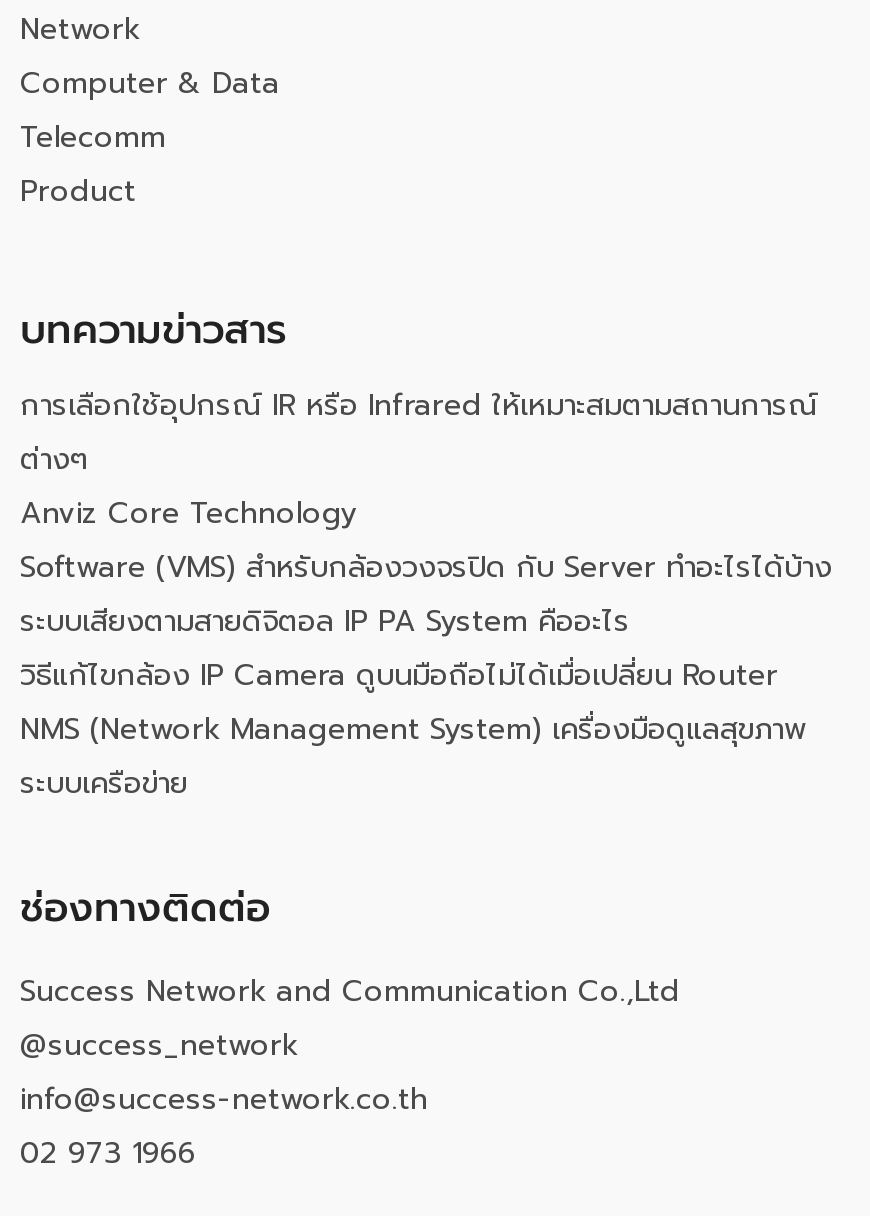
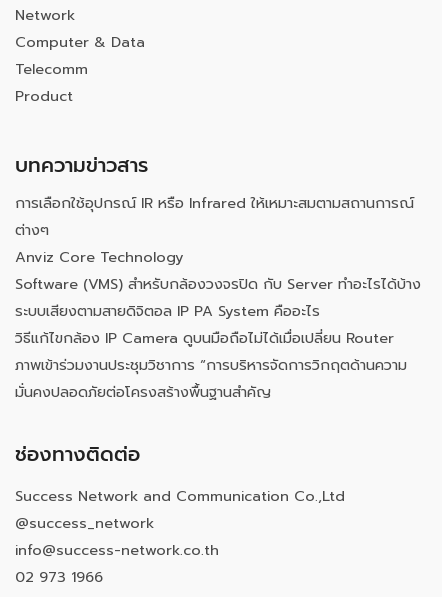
[20,708,806,806] NMS (Network Management System) เครื่องมือดูแลสุขภาพ | ระบบเครือข่าย -> [15,354,407,403] ภาพเข้าร่วมงานประชุมวิชาการ “การบริหารจัดการวิกฤตด้านความ | มั่นคงปลอดภัยต่อโครงสร้างพื้นฐานสำคัญ

